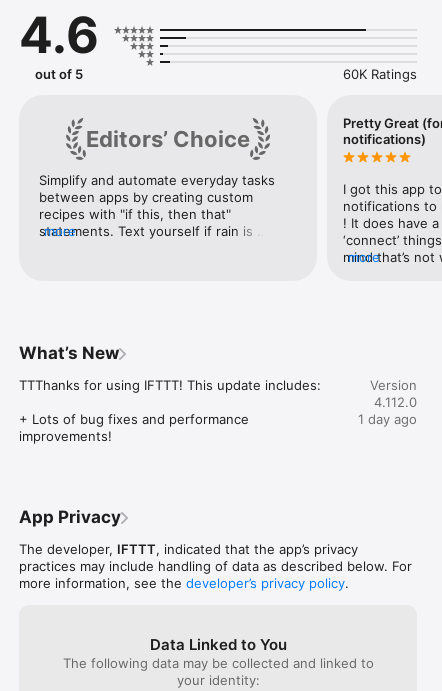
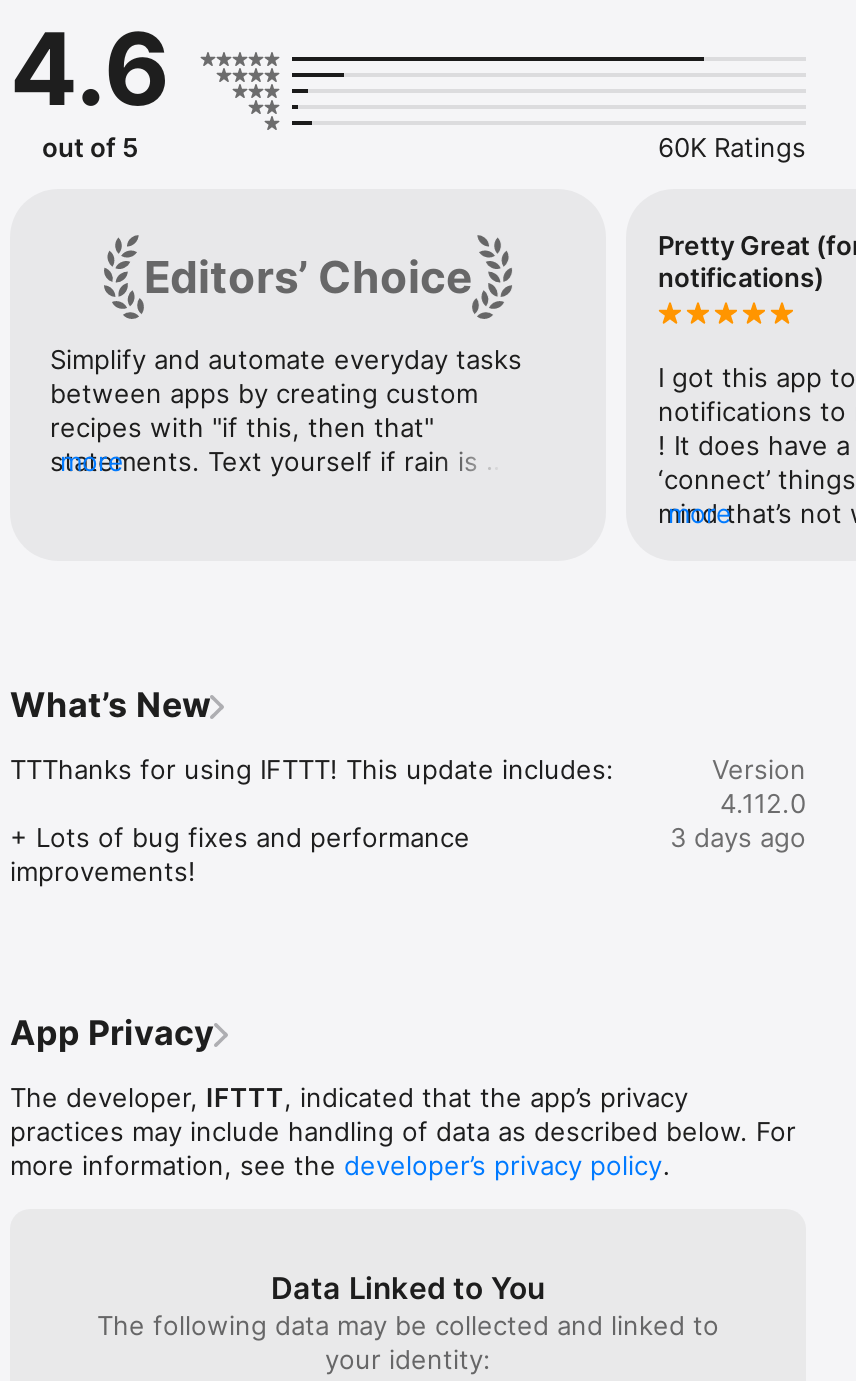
[358,411,417,427] 1 day ago -> [670,821,806,853] 3 days ago

